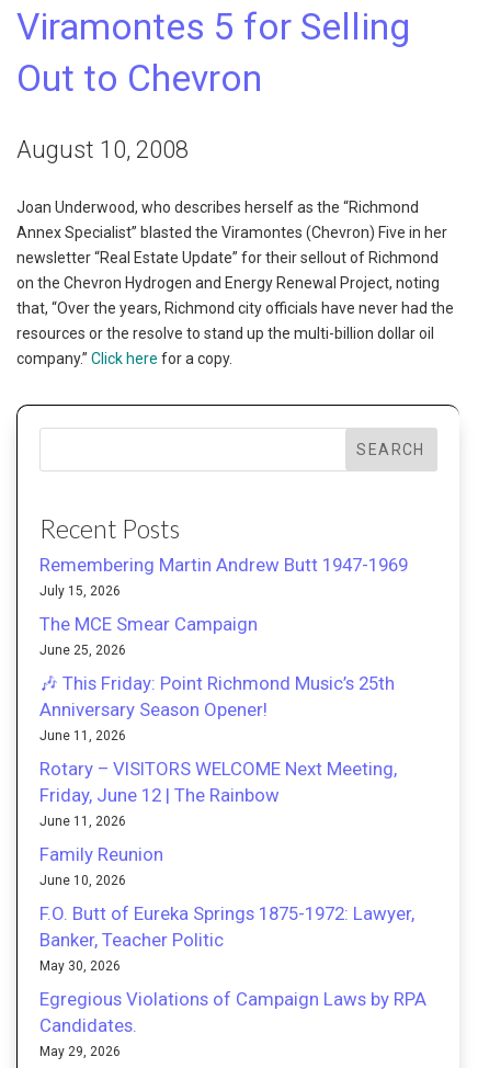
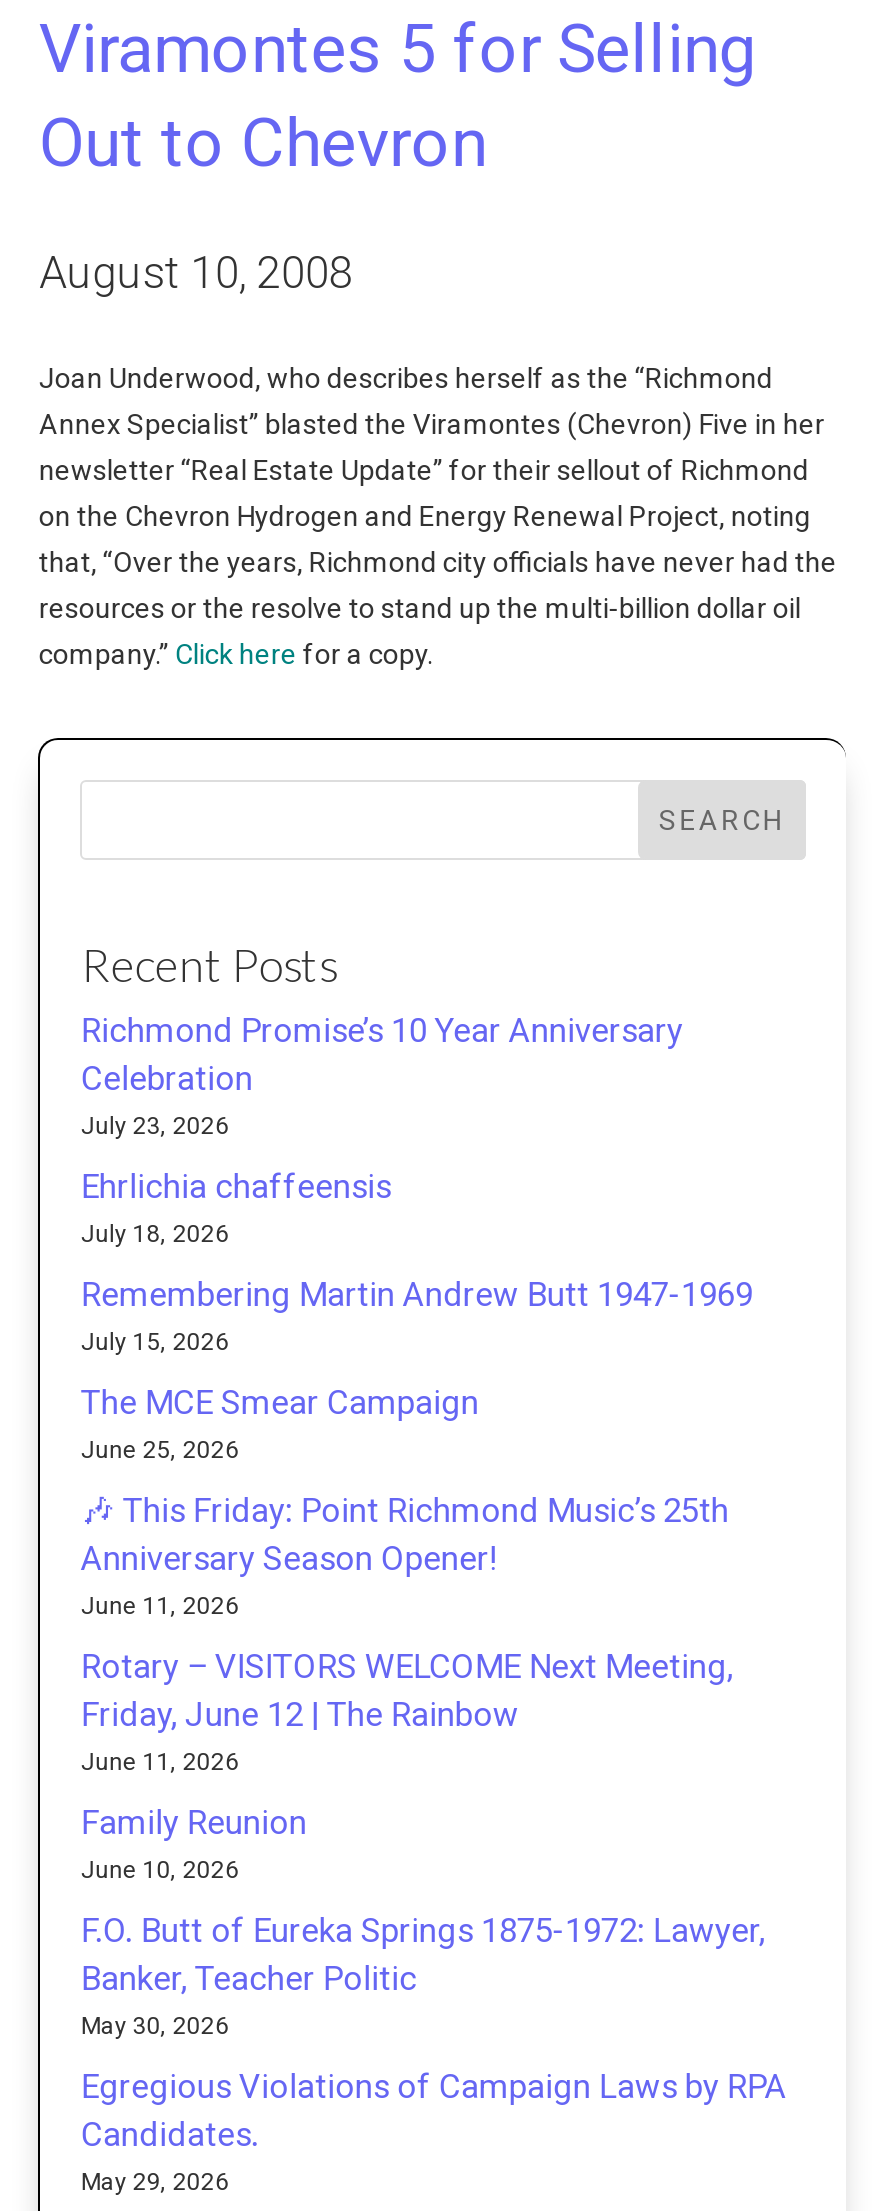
none -> [81,1011,683,1249] Richmond Promise’s 10 Year Anniversary | Celebration | July 23, 2026 | Ehrlichia chaffeensis | July 18, 2026

